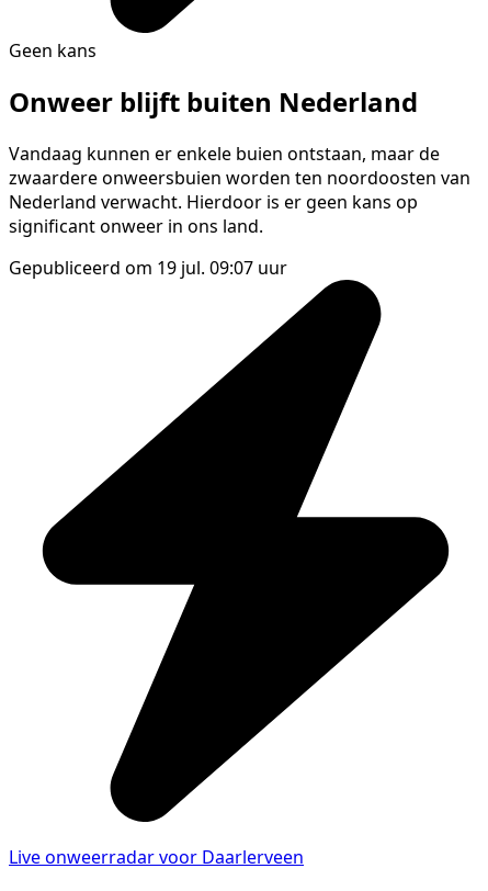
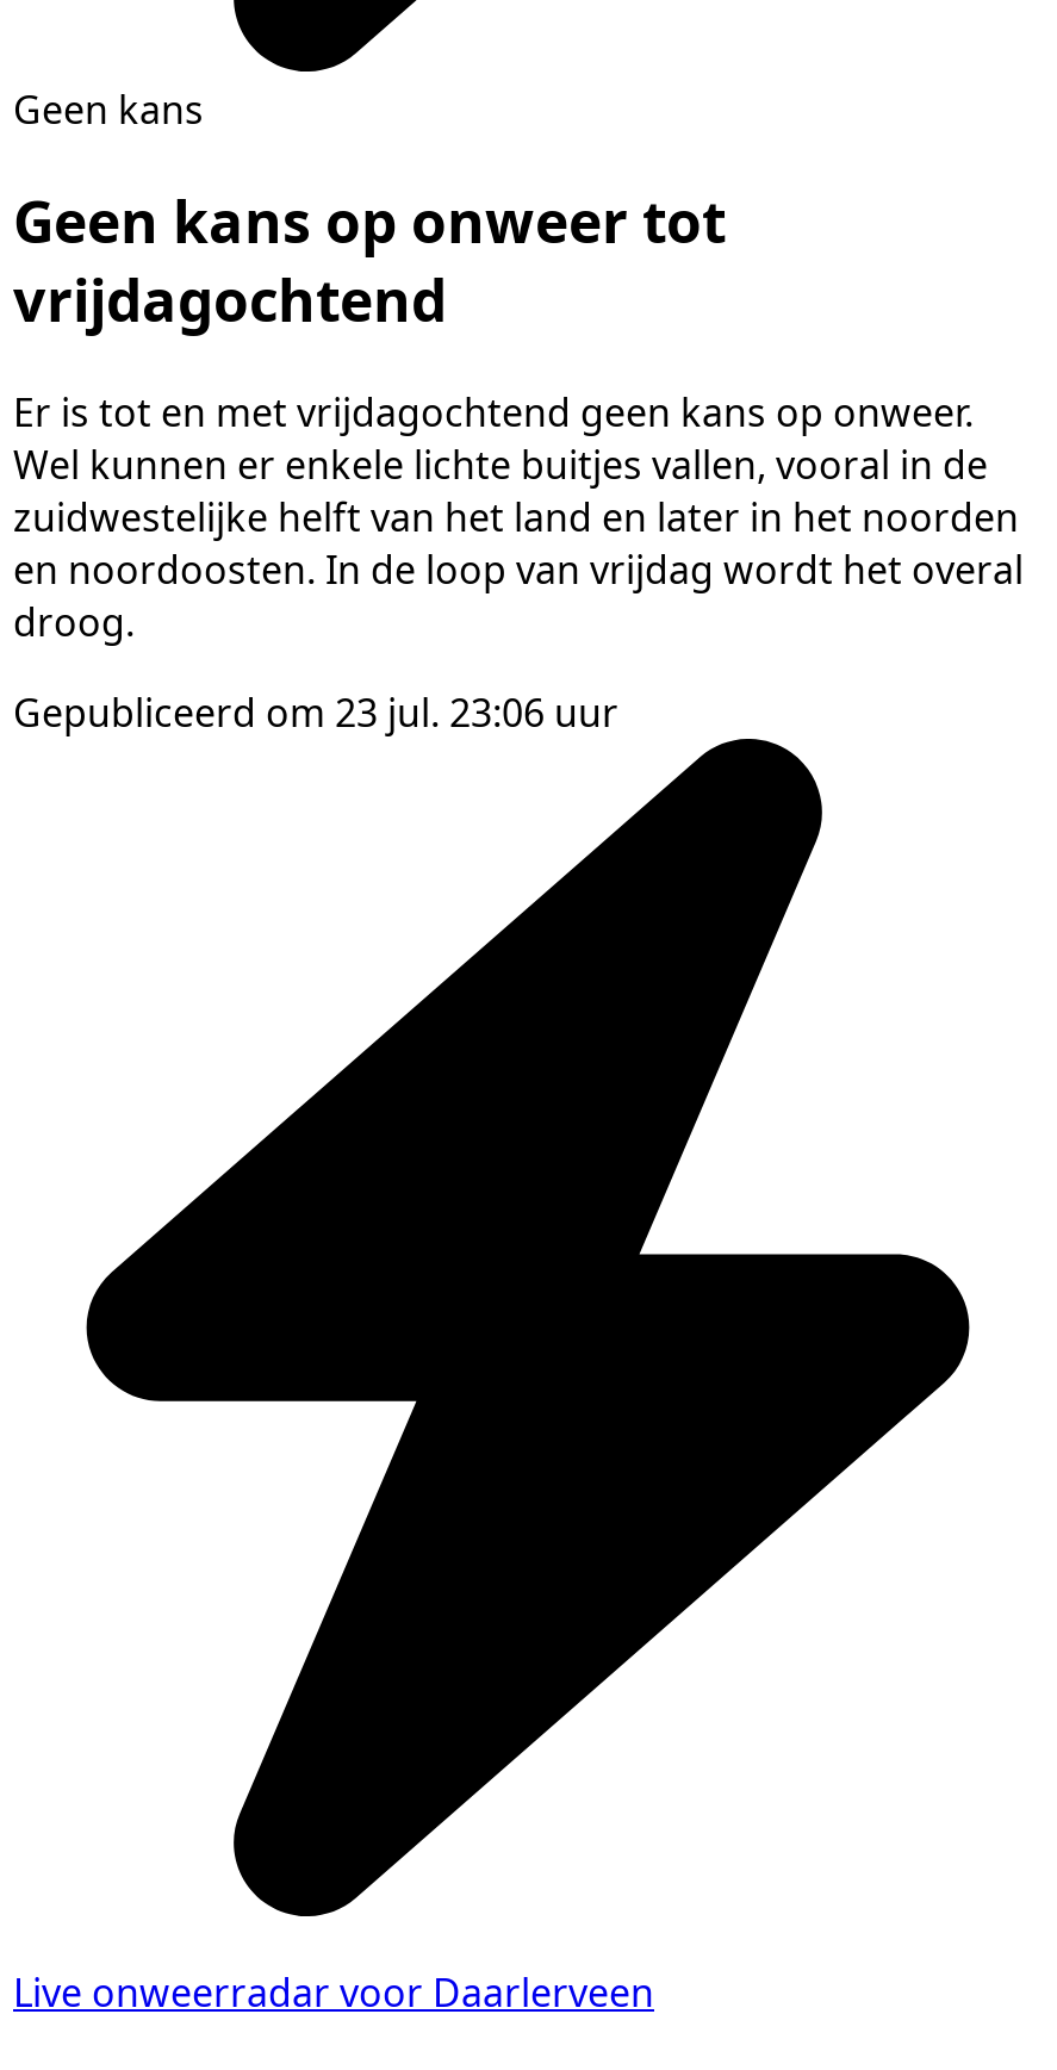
[9,84,418,120] Onweer blijft buiten Nederland -> [13,182,726,339] Geen kans op onweer tot | vrijdagochtend
[9,142,470,238] Vandaag kunnen er enkele buien ontstaan, maar de | zwaardere onweersbuien worden ten noordoosten van | Nederland verwacht. Hierdoor is er geen kans op | significant onweer in ons land. -> [13,387,1024,649] Er is tot en met vrijdagochtend geen kans op onweer. | Wel kunnen er enkele lichte buitjes vallen, vooral in de | zuidwestelijke helft van het land en later in het noorden | en noordoosten. In de loop van vrijdag wordt het overal | droog.
[9,256,287,280] Gepubliceerd om 19 jul. 09:07 uur -> [13,687,618,740] Gepubliceerd om 23 jul. 23:06 uur

